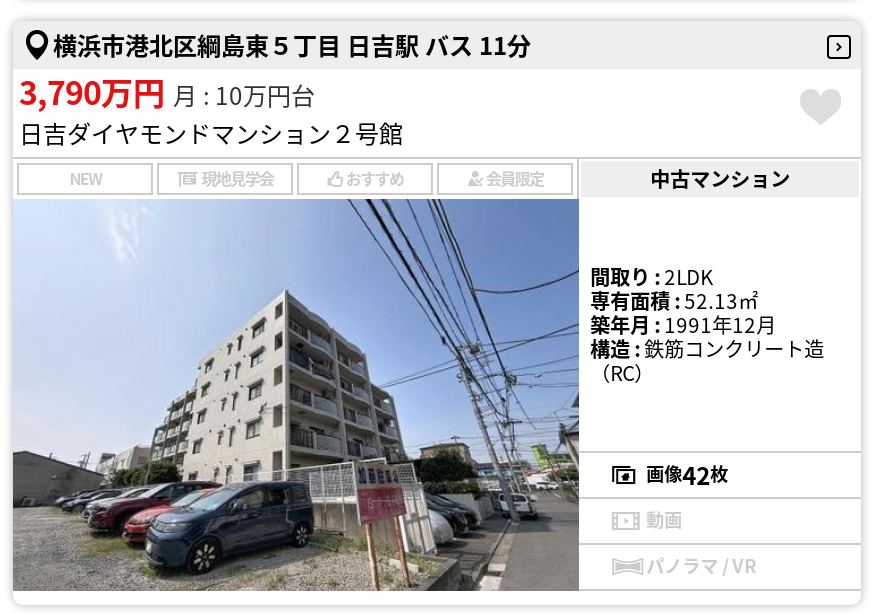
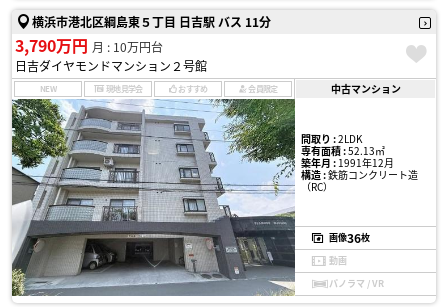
[11,196,728,592] [image] | 画像42枚 -> [11,98,370,296] [image] | 画像36枚

